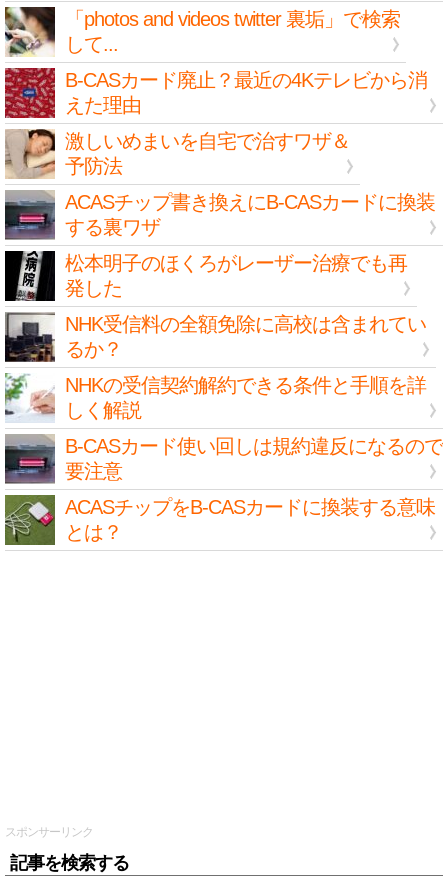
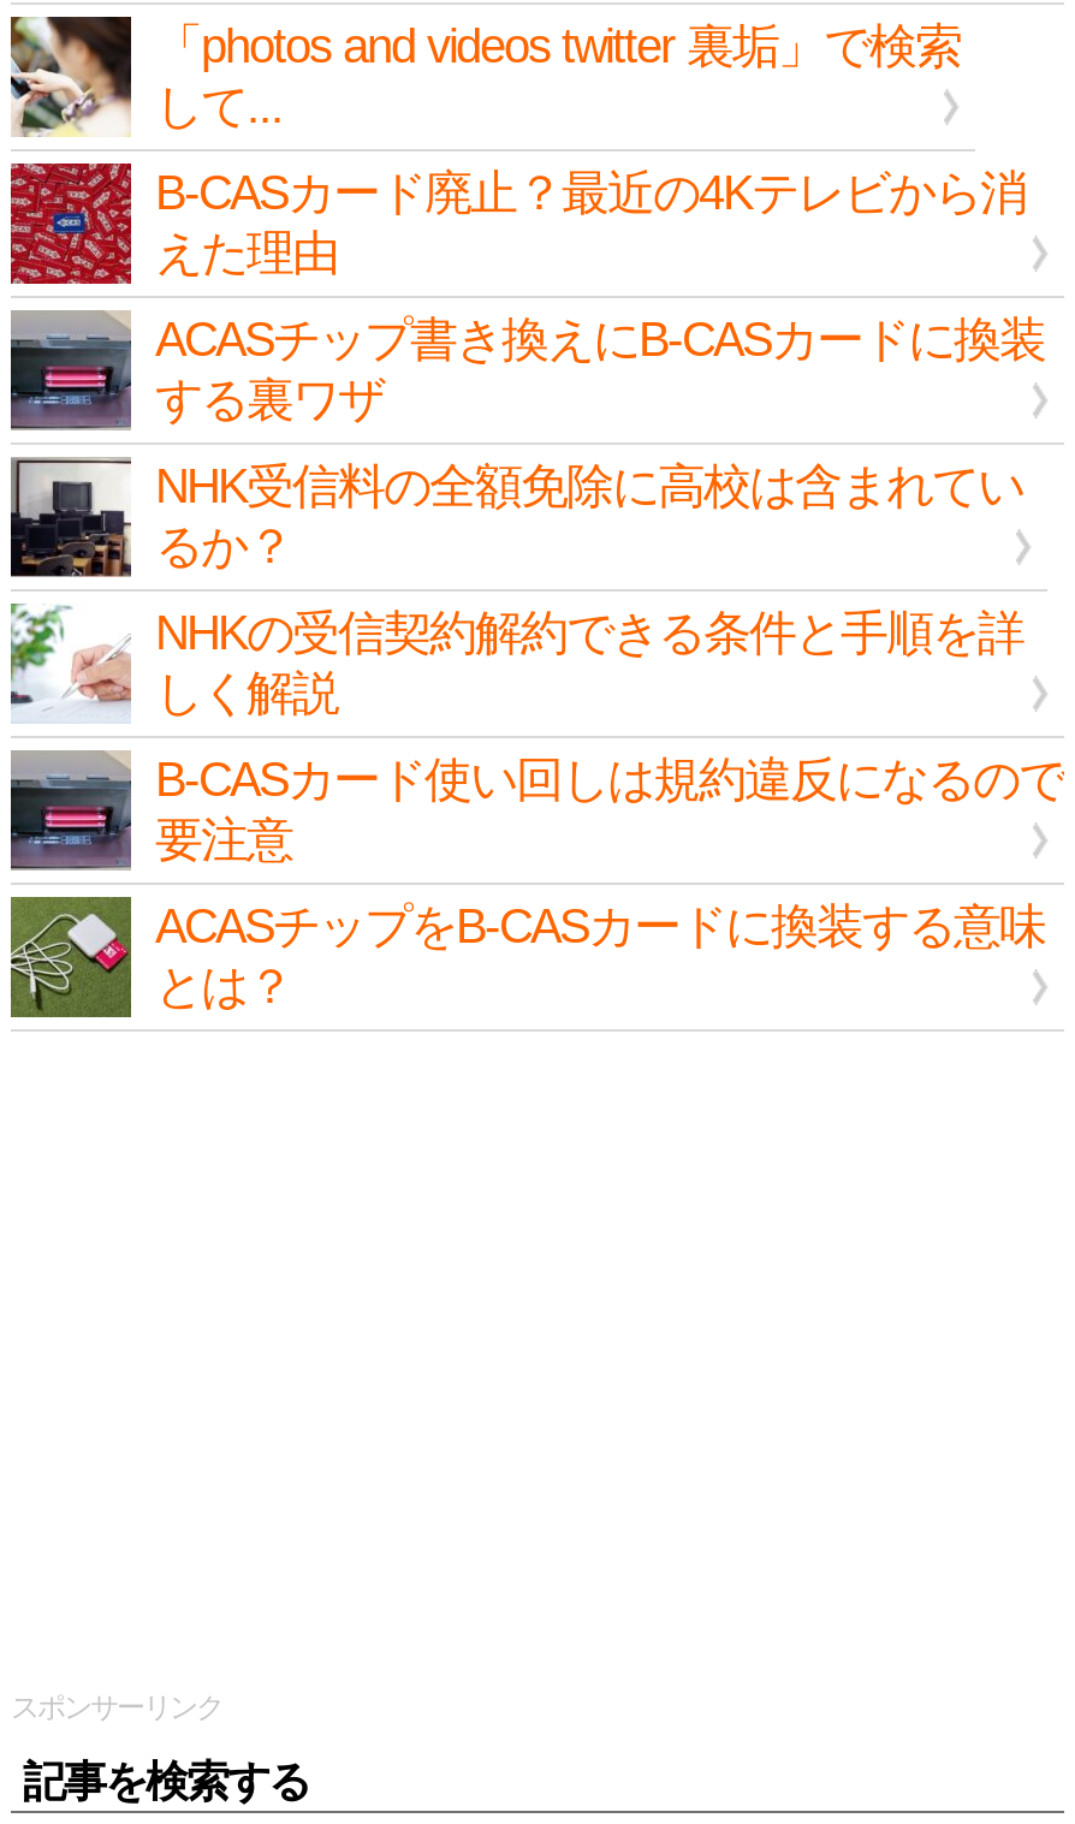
[5,129,350,179] [image] | 激しいめまいを自宅で治すワザ＆ | 予防法 -> none
[5,251,407,301] [image] | 松本明子のほくろがレーザー治療でも再 | 発した -> none

